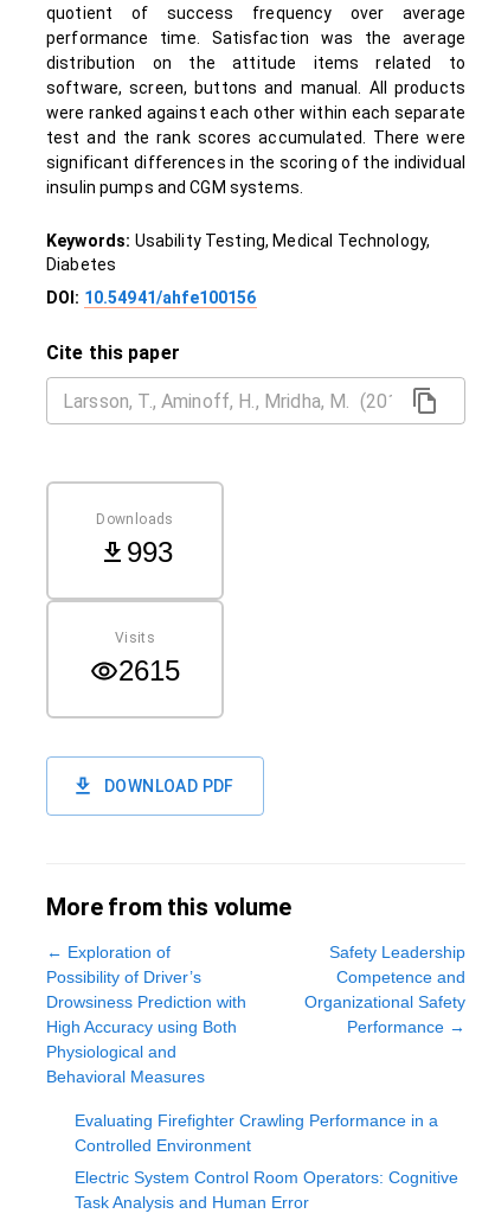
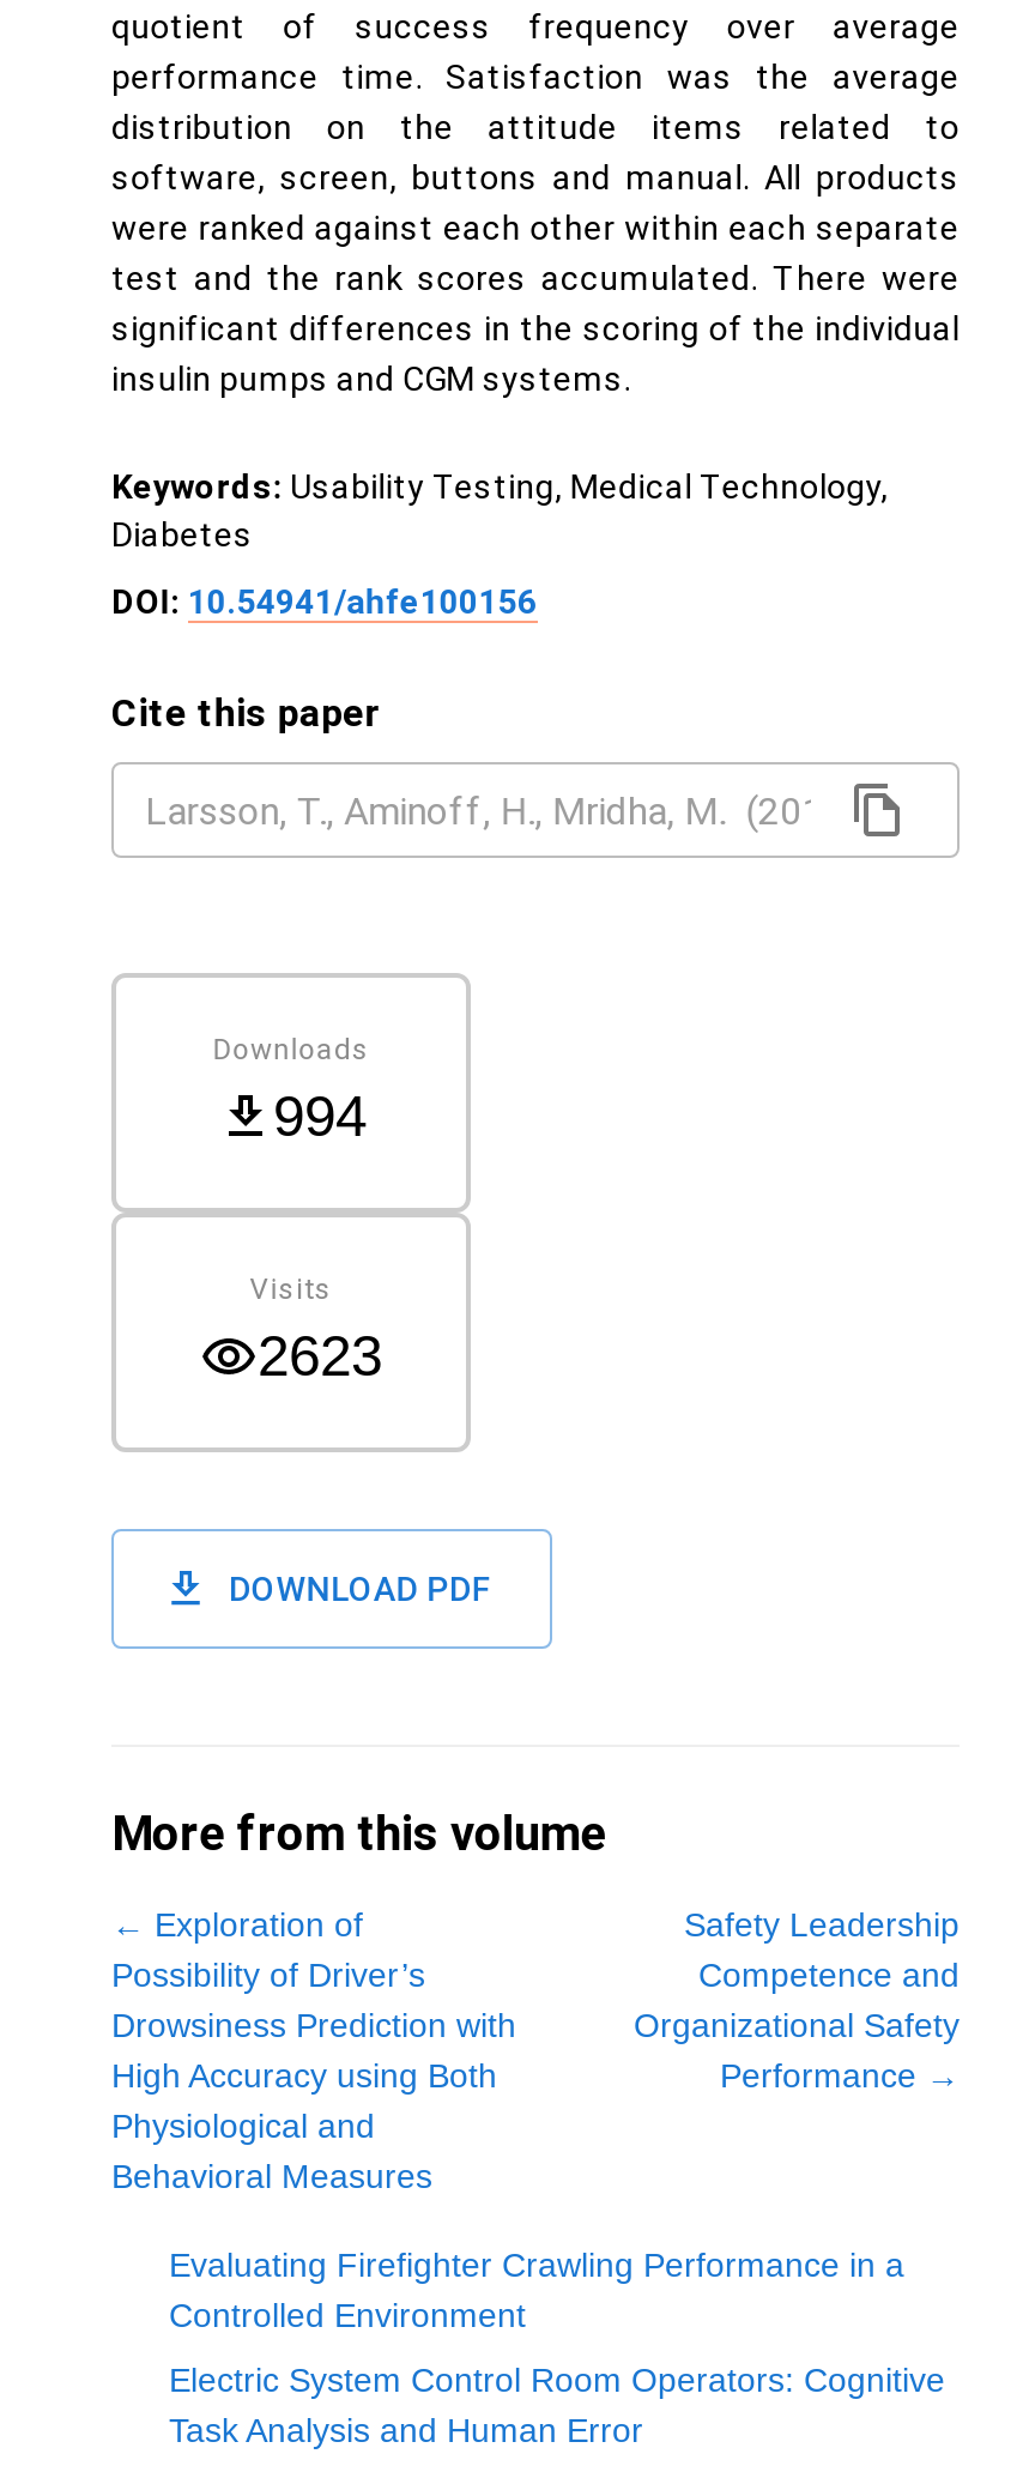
[126,535,172,567] 993 -> [273,1082,367,1147] 994
[118,654,180,686] 2615 -> [258,1322,382,1386] 2623

